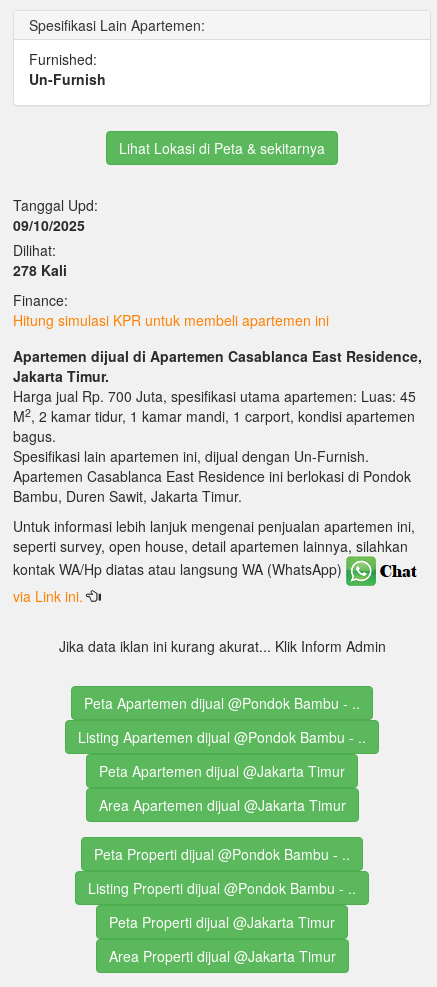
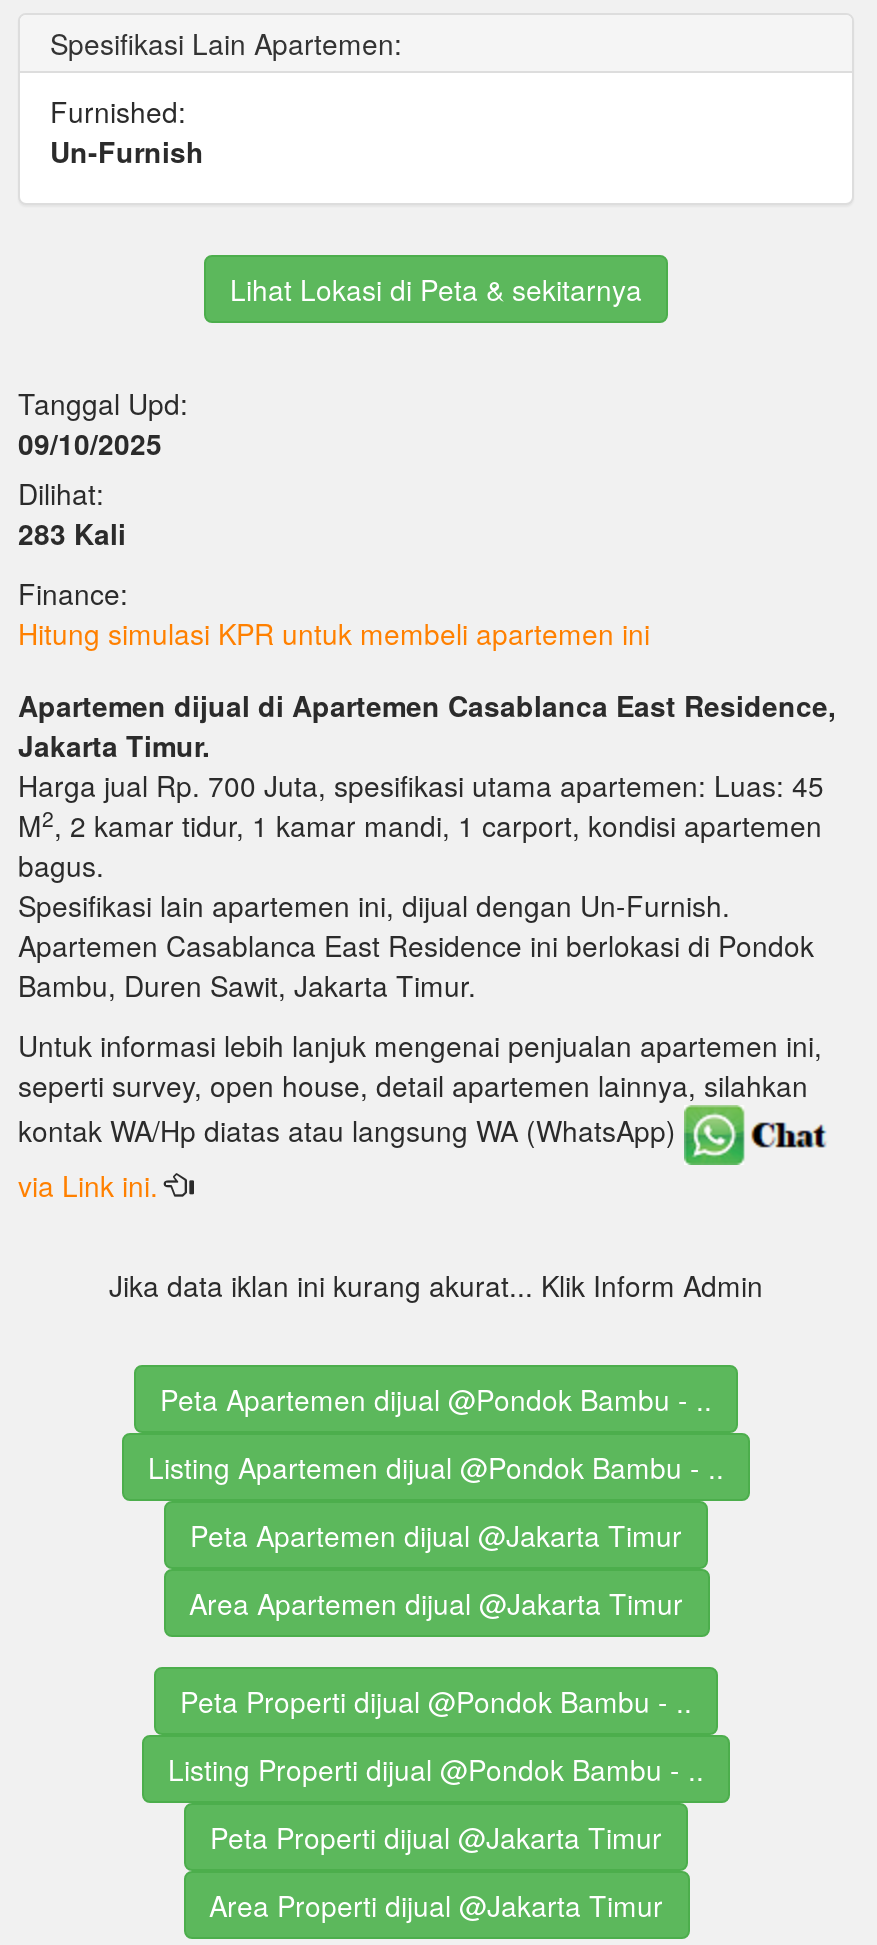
[13,260,67,280] 278 Kali -> [18,513,126,553] 283 Kali

